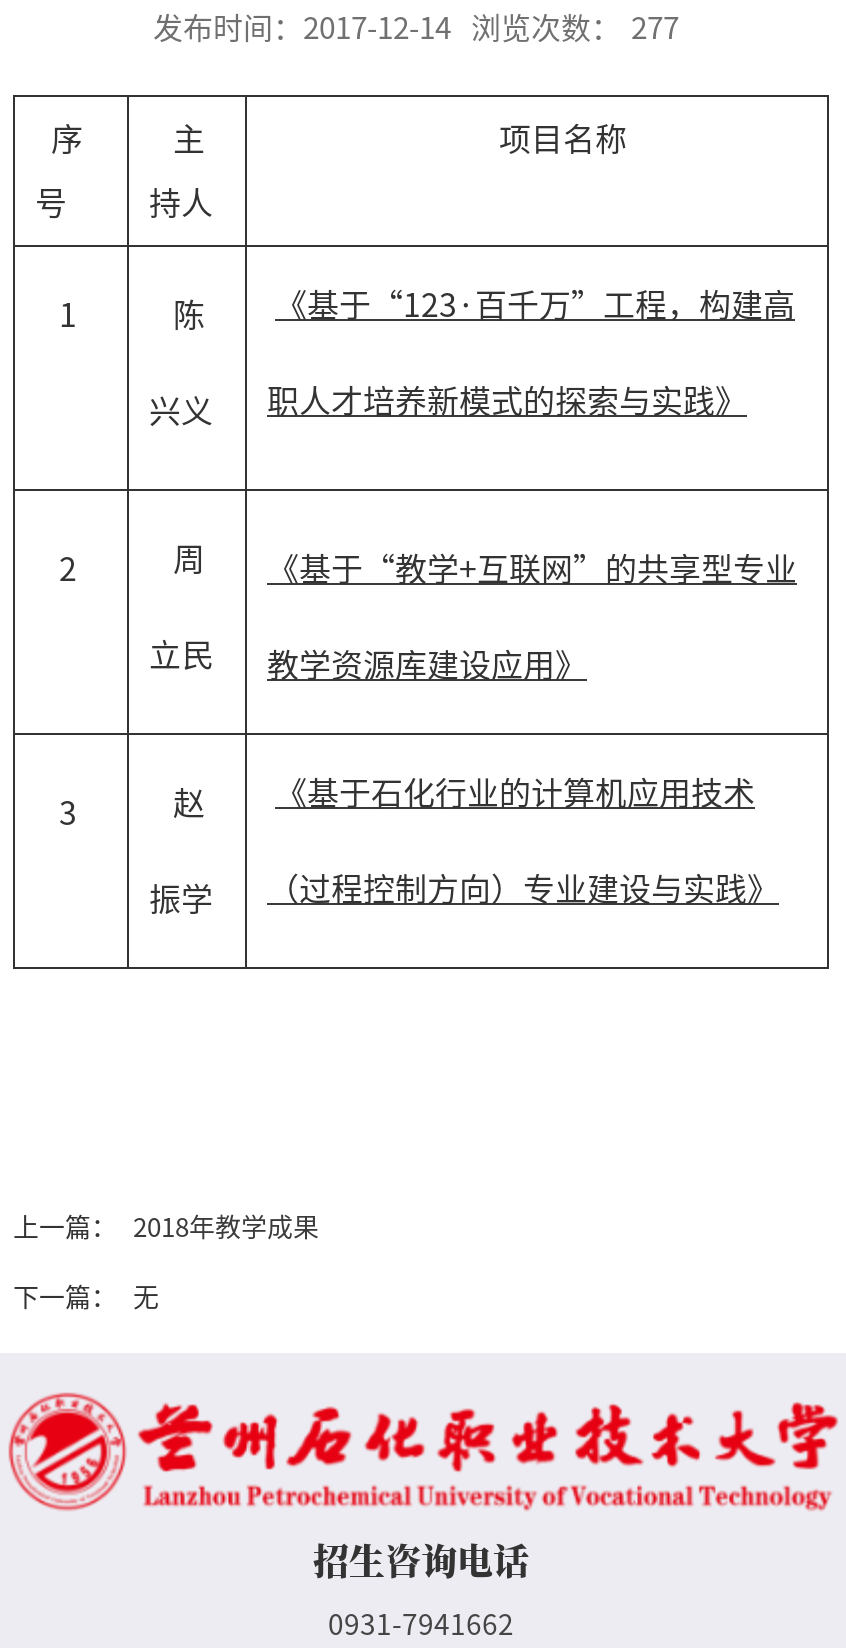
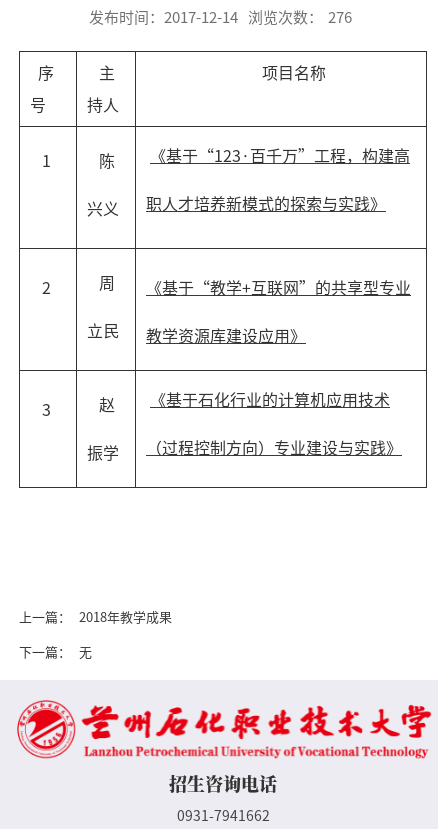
[153,13,679,43] 发布时间：2017-12-14 浏览次数： 277 -> [89,10,352,25] 发布时间：2017-12-14 浏览次数： 276

